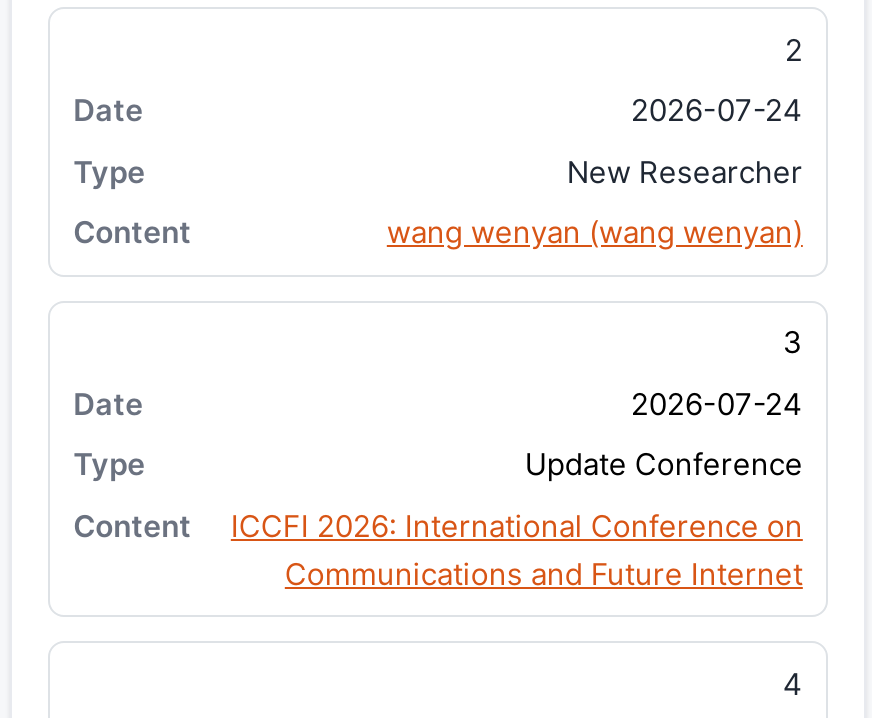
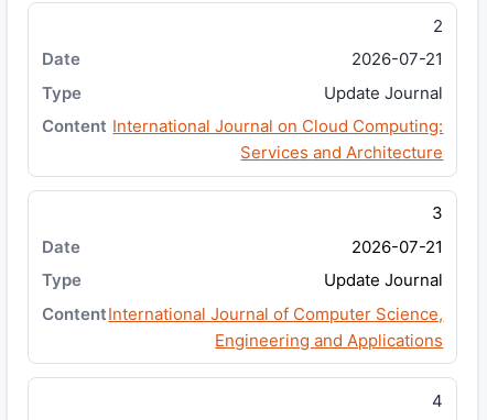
[631,91,803,129] 2026-07-24 -> [352,49,443,69] 2026-07-21
[567,152,803,190] New Researcher -> [324,82,443,103] Update Journal
[387,213,803,251] wang wenyan (wang wenyan) -> [113,115,443,163] International Journal on Cloud Computing: | Services and Architecture
[631,385,803,423] 2026-07-24 -> [352,236,443,257] 2026-07-21
[525,445,803,483] Update Conference -> [324,270,443,290] Update Journal
[231,506,803,592] ICCFI 2026: International Conference on | Communications and Future Internet -> [108,303,443,350] International Journal of Computer Science, | Engineering and Applications

